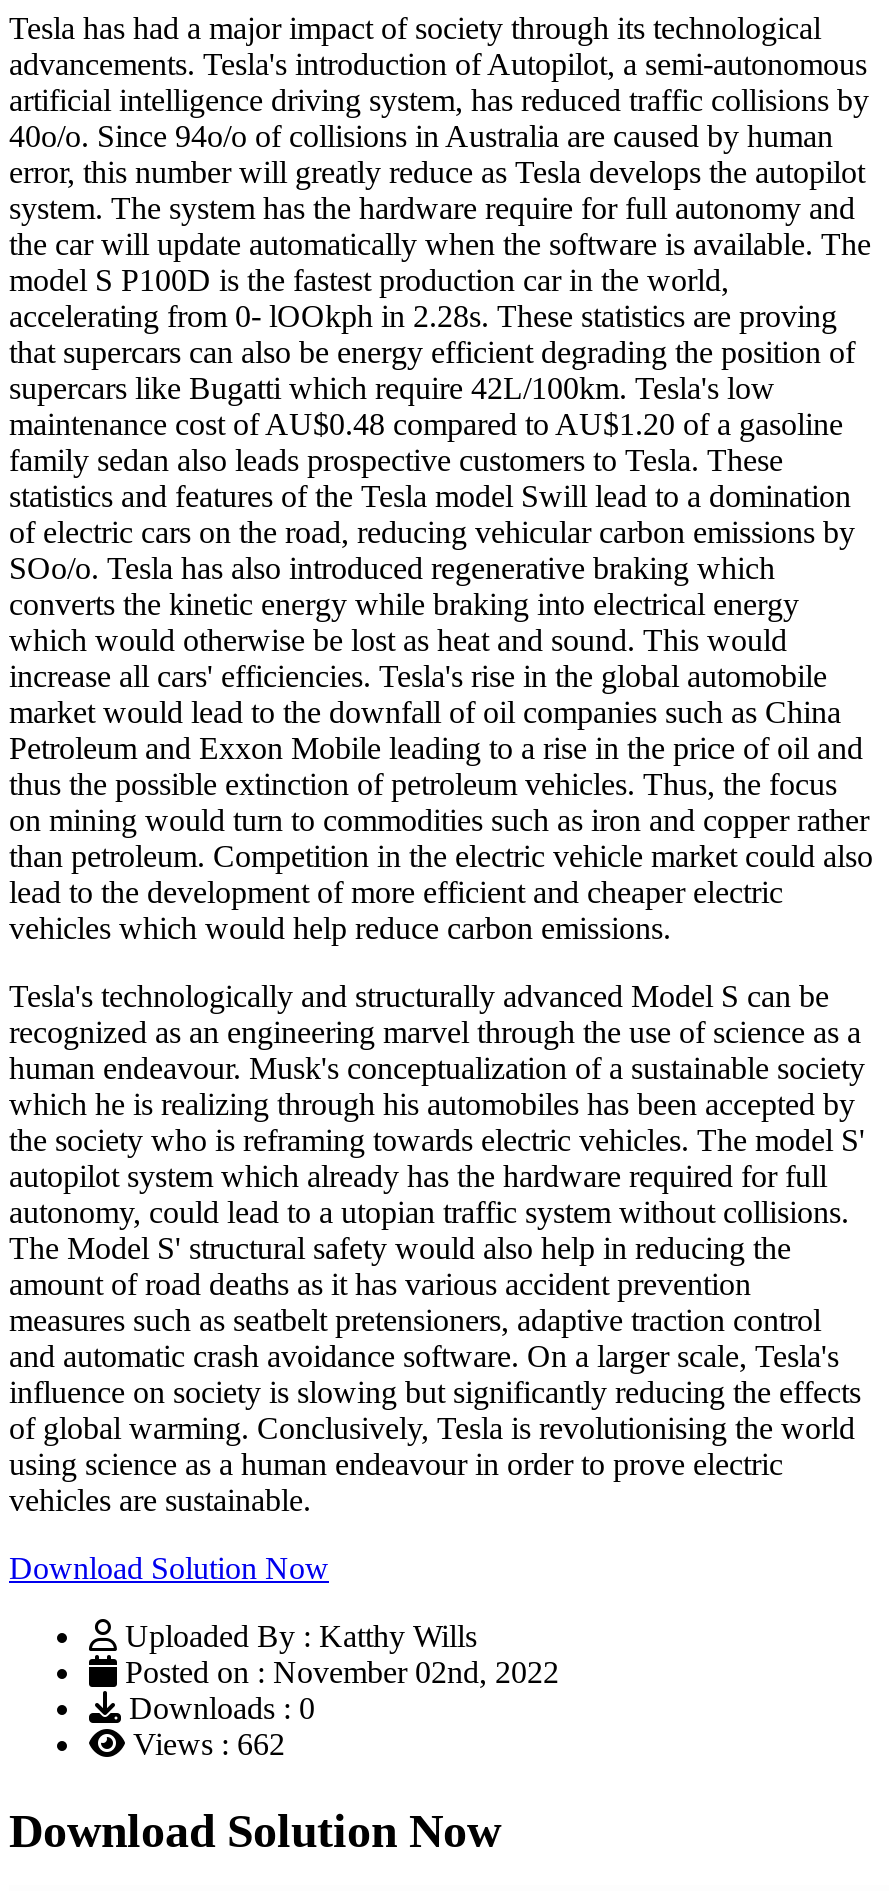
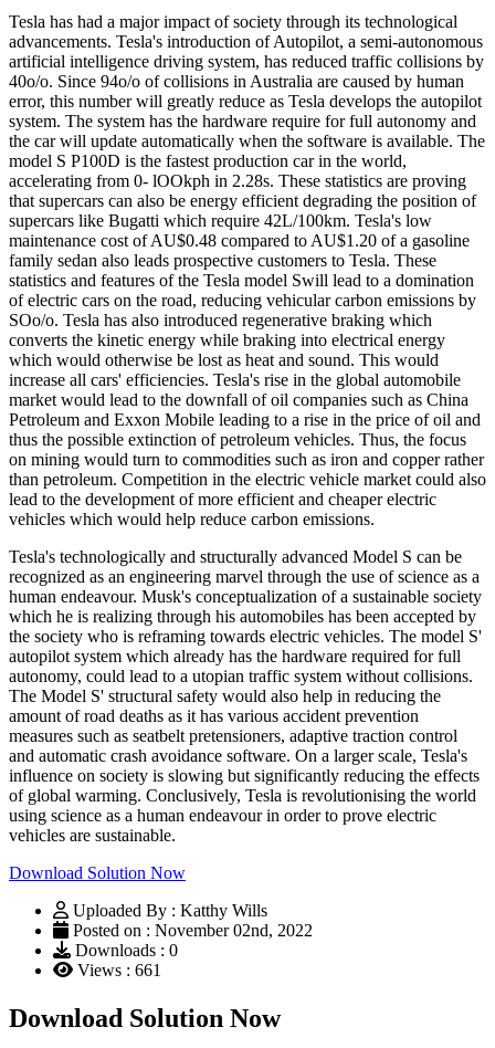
[125,1727,285,1761] Views : 662 -> [73,960,161,979] Views : 661

